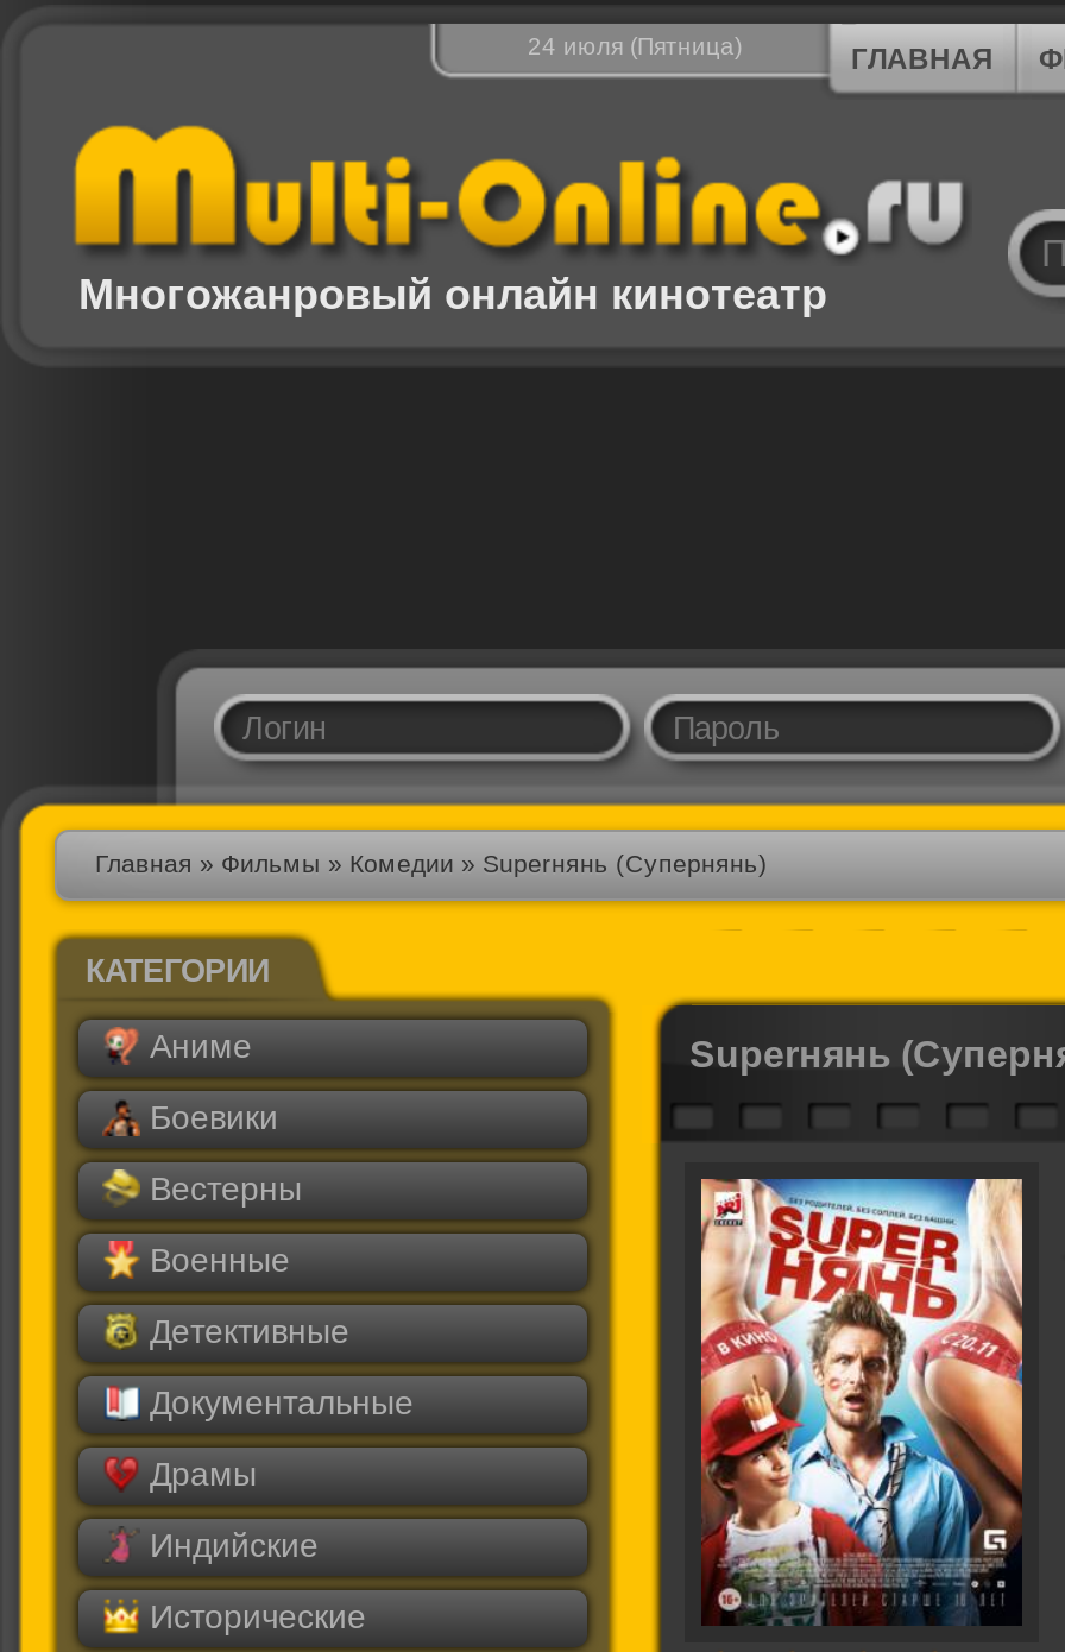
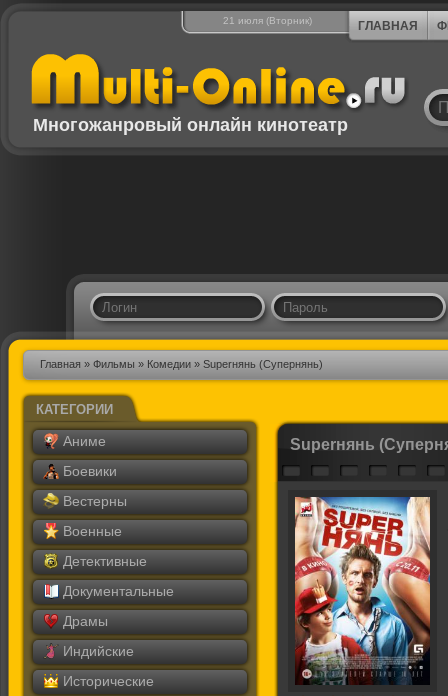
[528,33,742,59] 24 июля (Пятница) -> [222,15,311,26] 21 июля (Вторник)

